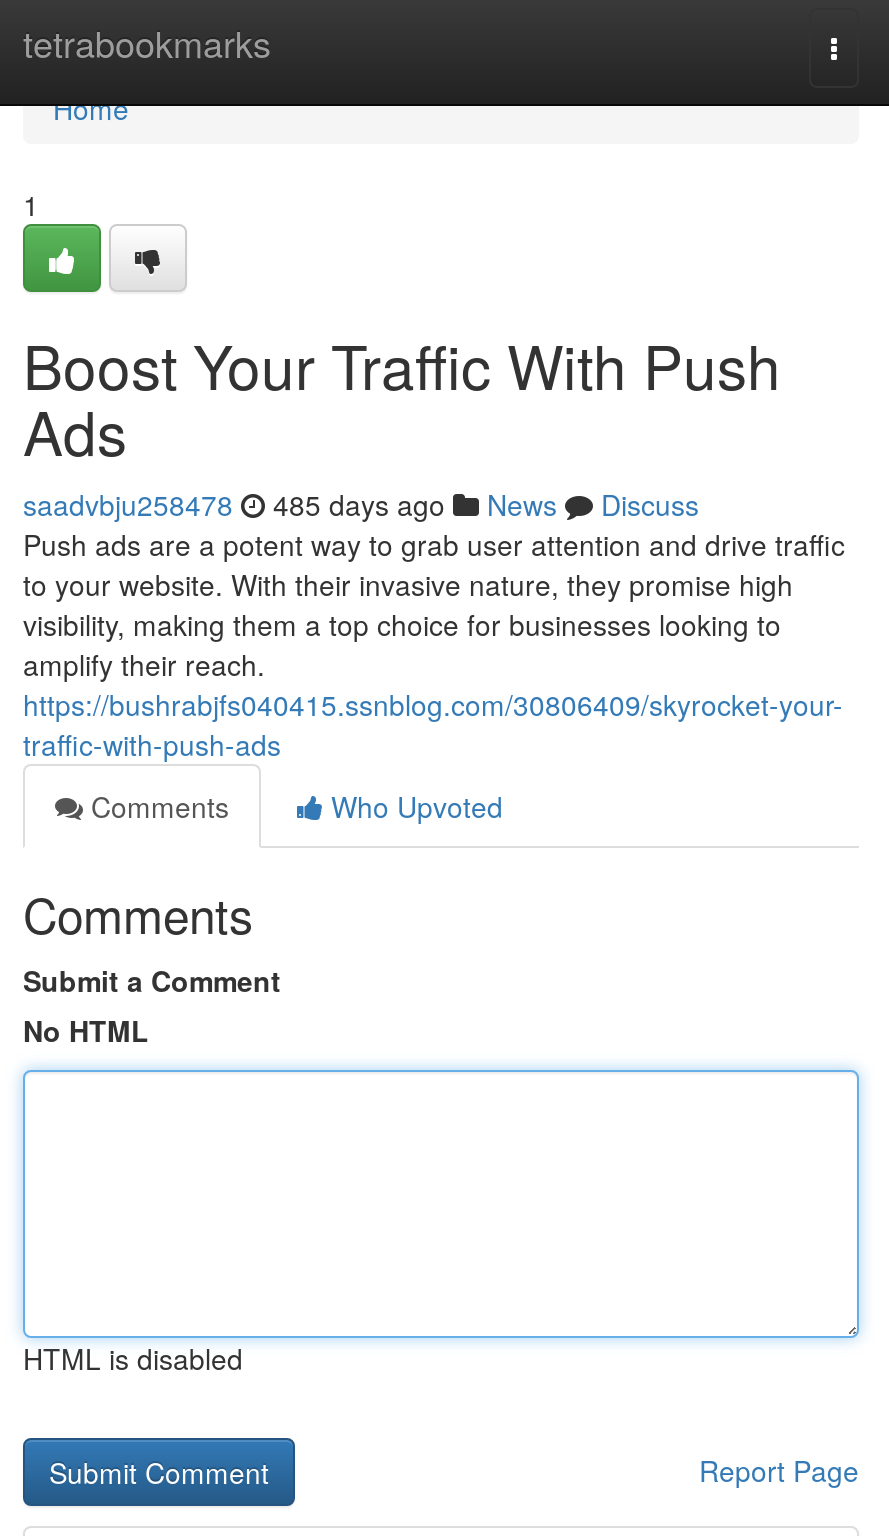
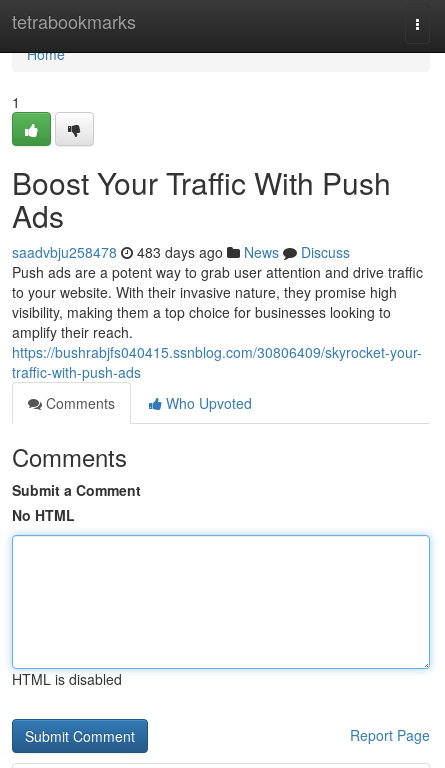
[23,484,699,524] saadvbju258478 485 days ago News Discuss -> [12,242,350,262] saadvbju258478 483 days ago News Discuss

